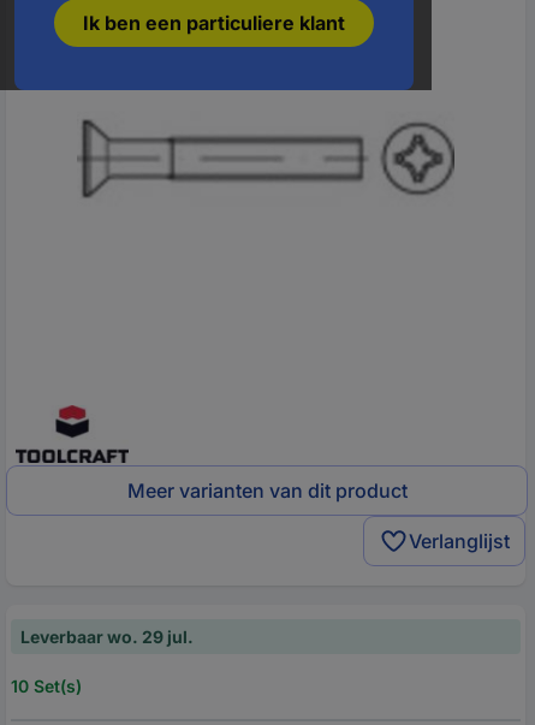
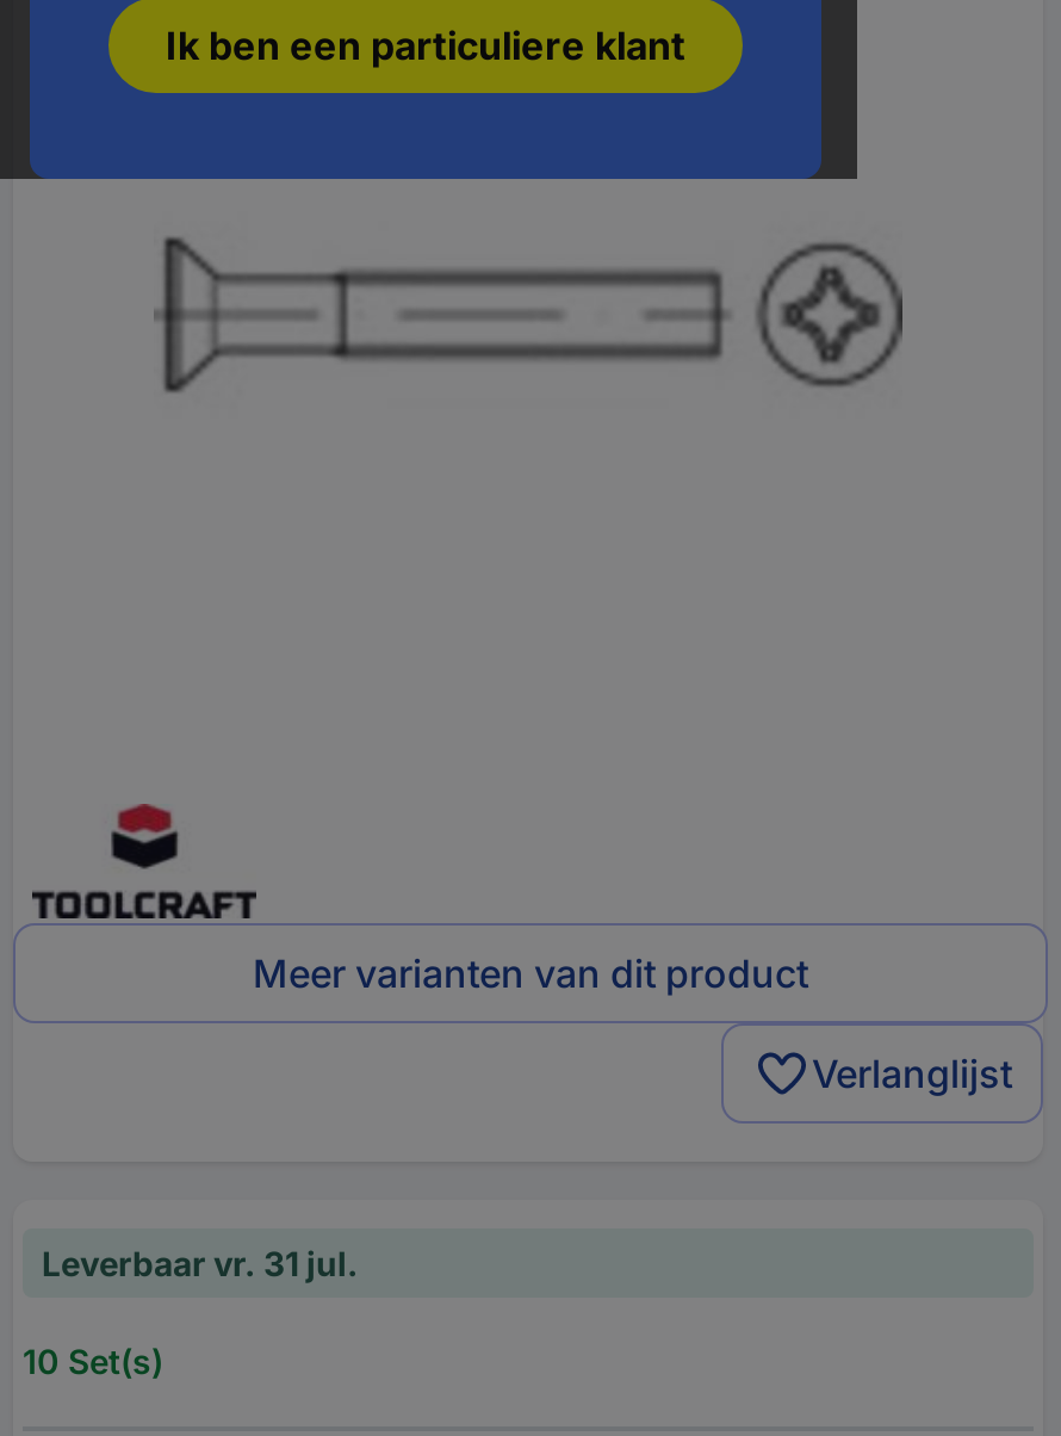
[20,627,194,647] Leverbaar wo. 29 jul. -> [42,1244,359,1284] Leverbaar vr. 31 jul.

